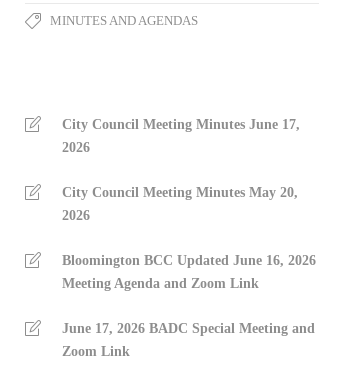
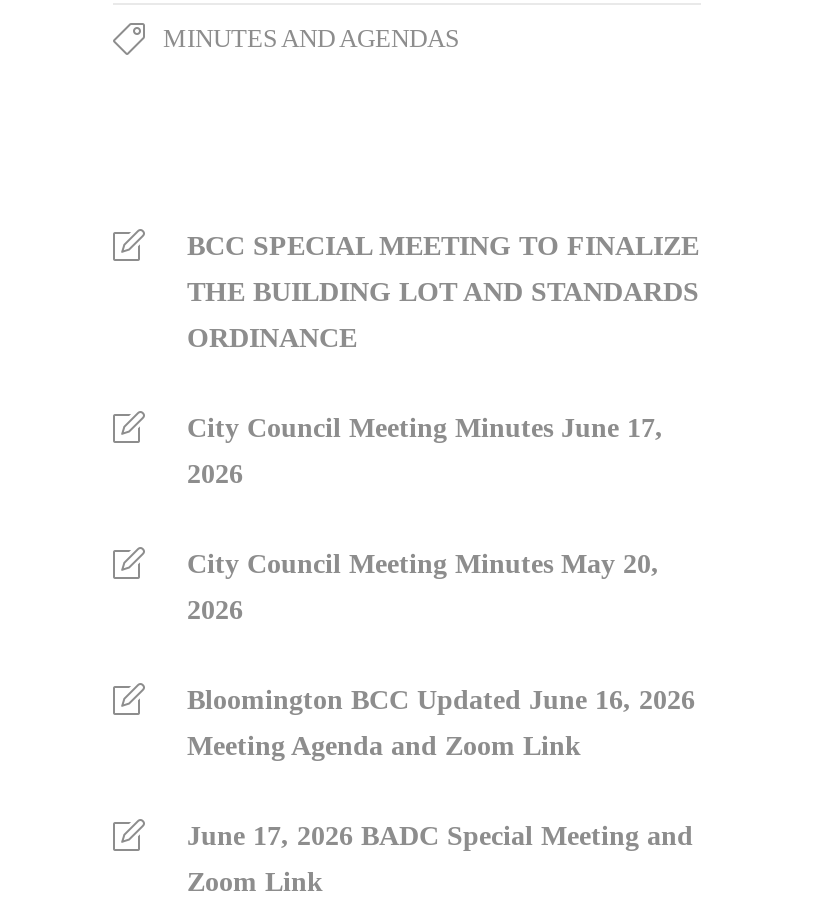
none -> [187,230,699,352] BCC SPECIAL MEETING TO FINALIZE | THE BUILDING LOT AND STANDARDS | ORDINANCE

